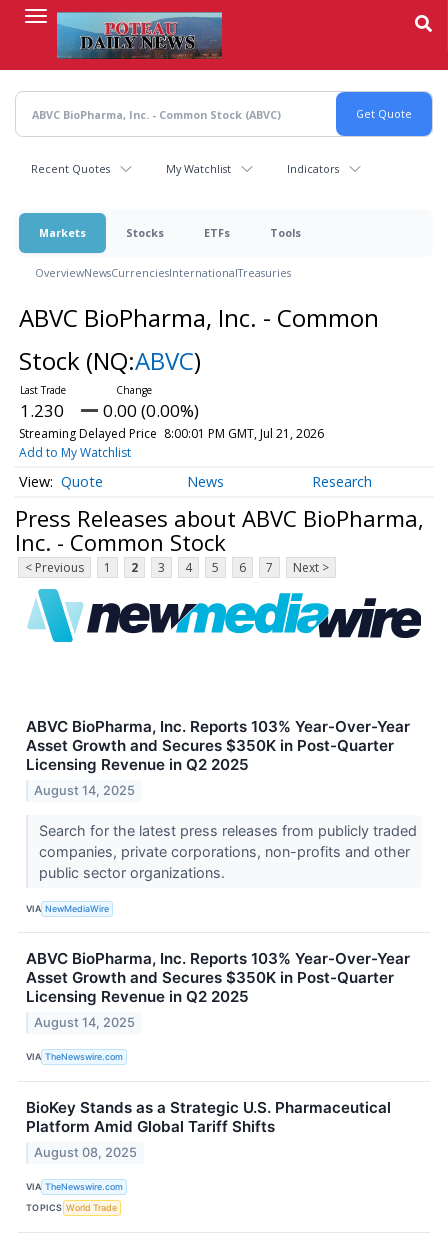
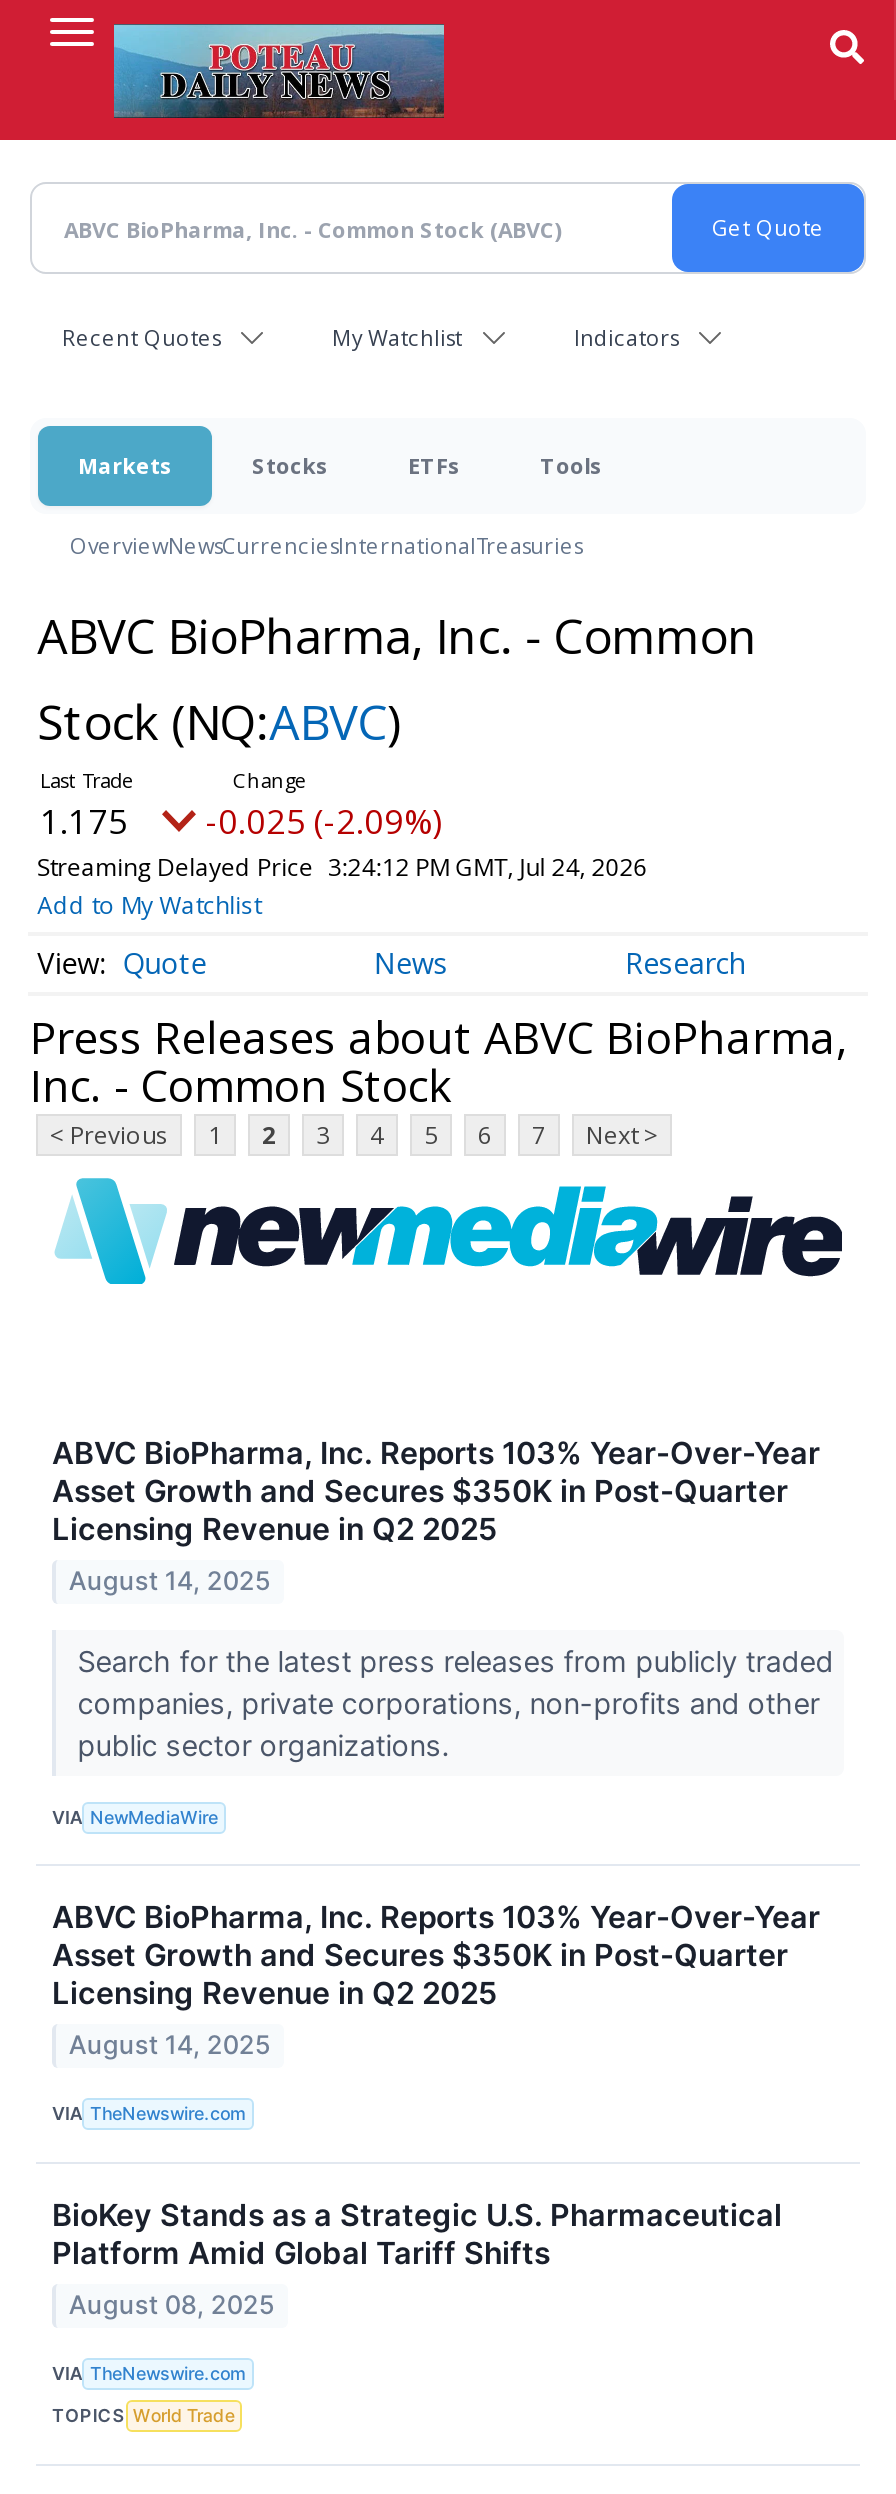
[20,399,64,422] 1.230 -> [40,798,128,844] 1.175
[103,399,199,422] 0.00 (0.00%) -> [206,798,442,844] -0.025 (-2.09%)
[19,425,324,442] Streaming Delayed Price 8:00:01 PM GMT, Jul 21, 2026 -> [37,850,648,884] Streaming Delayed Price 3:24:12 PM GMT, Jul 24, 2026

